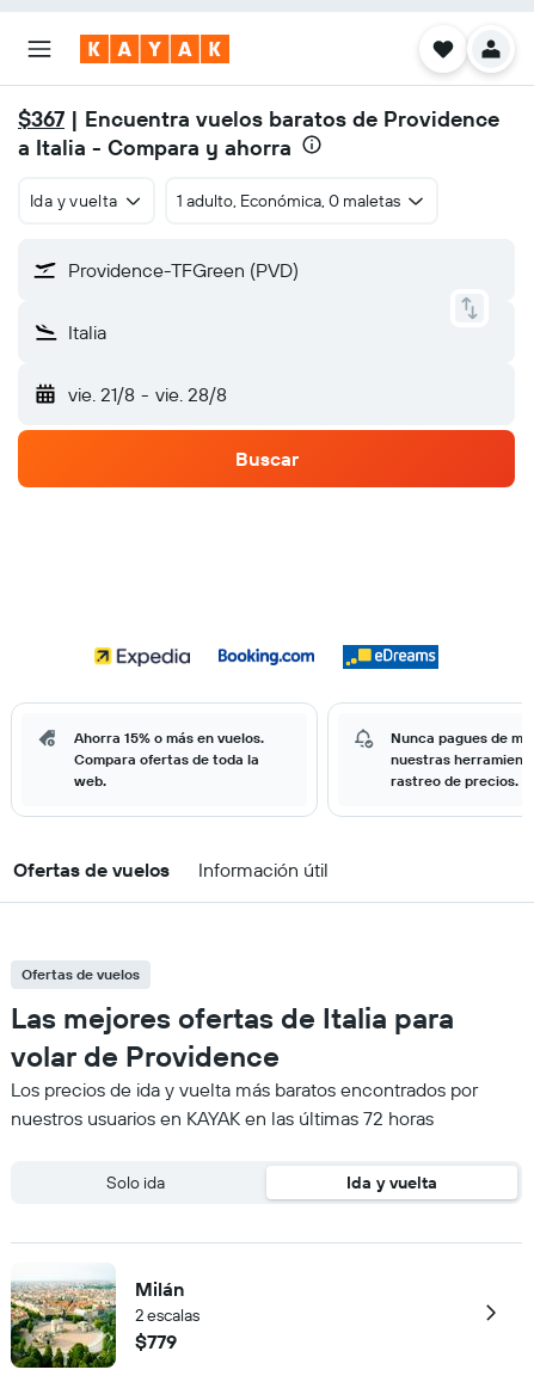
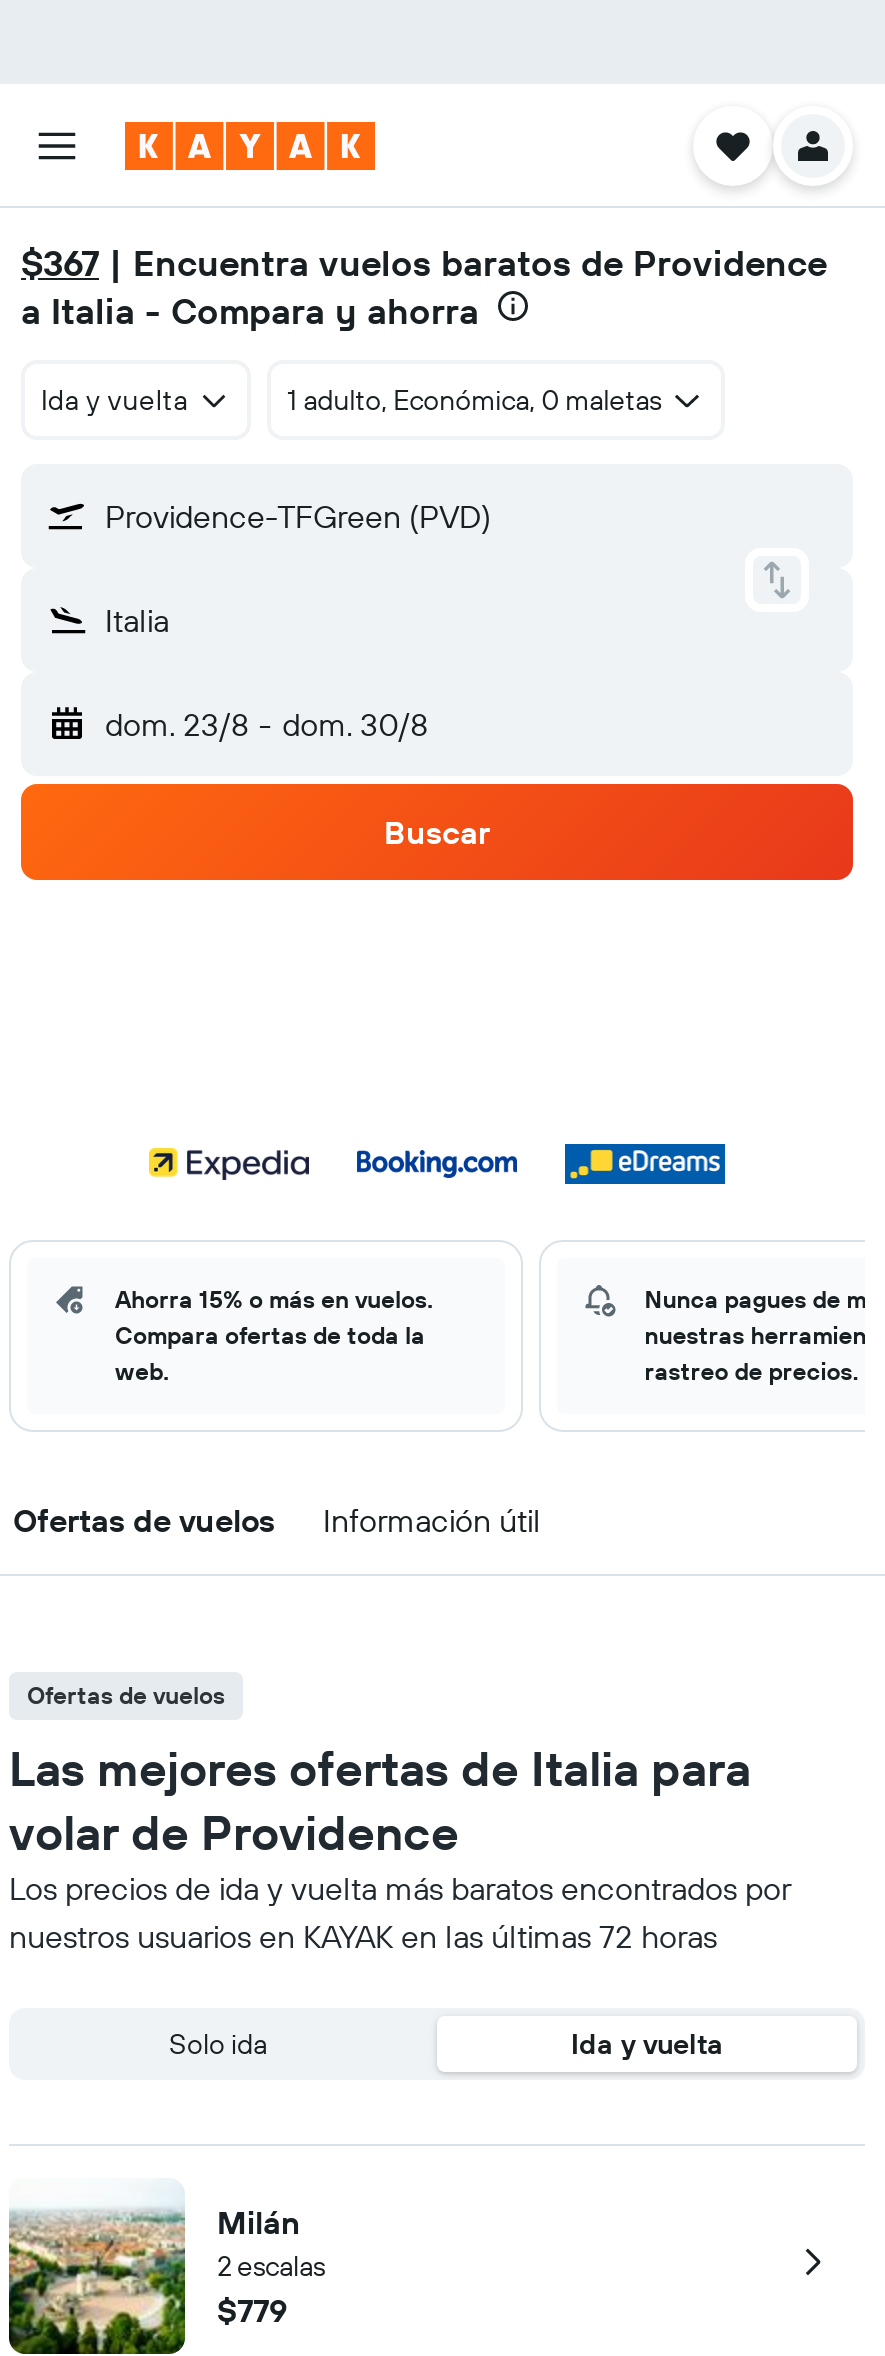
[68,382,227,406] vie. 21/8 - vie. 28/8 -> [105,704,428,744] dom. 23/8 - dom. 30/8

